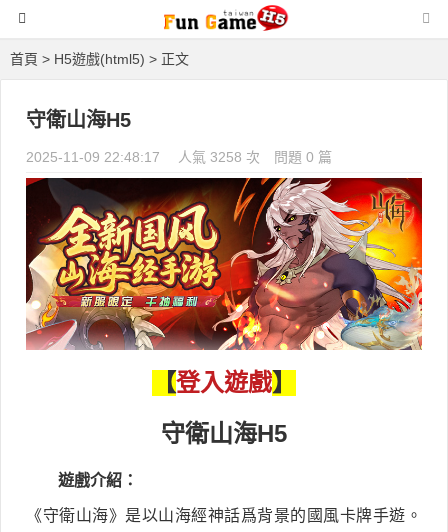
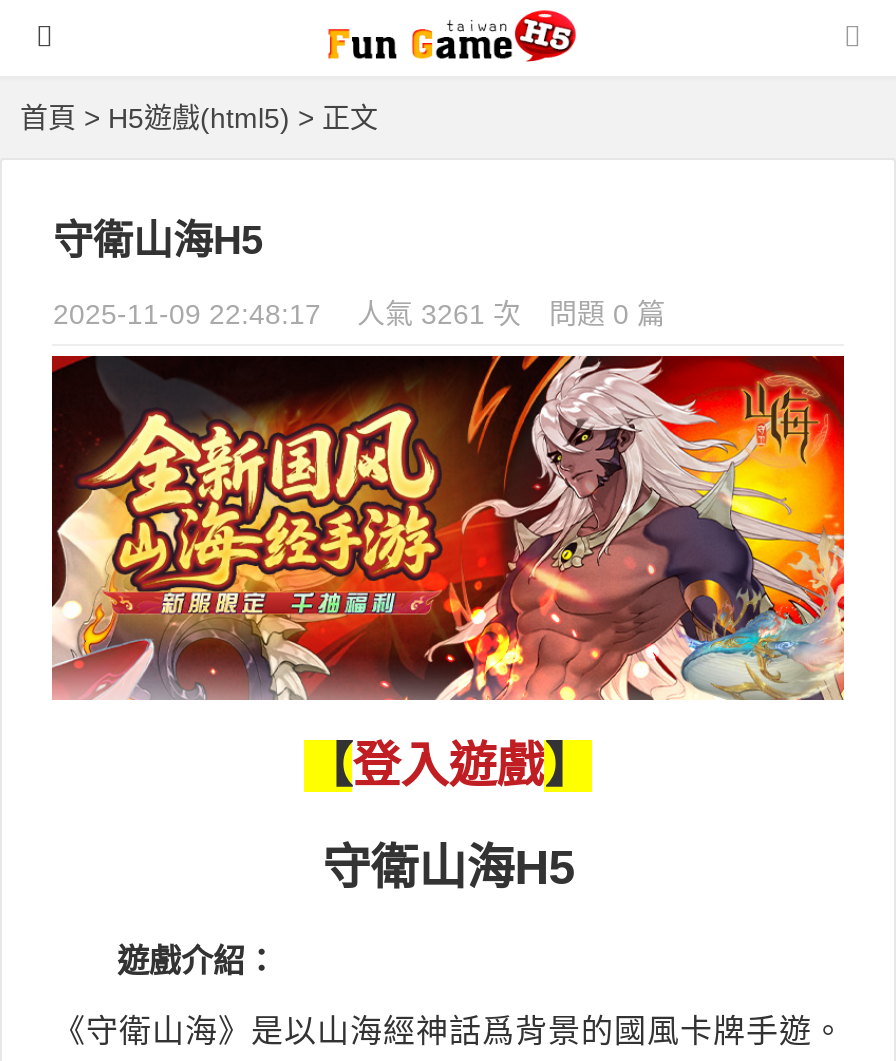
[26,149,332,165] 2025-11-09 22:48:17 人氣 3258 次 問題 0 篇 -> [53,298,665,330] 2025-11-09 22:48:17 人氣 3261 次 問題 0 篇

